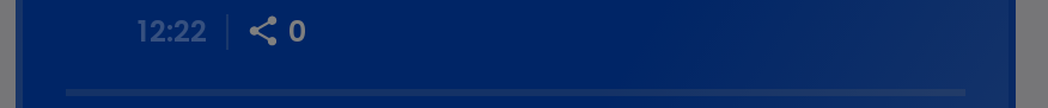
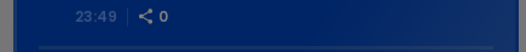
[138,11,307,51] 12:22 0 -> [75,6,168,27] 23:49 0

